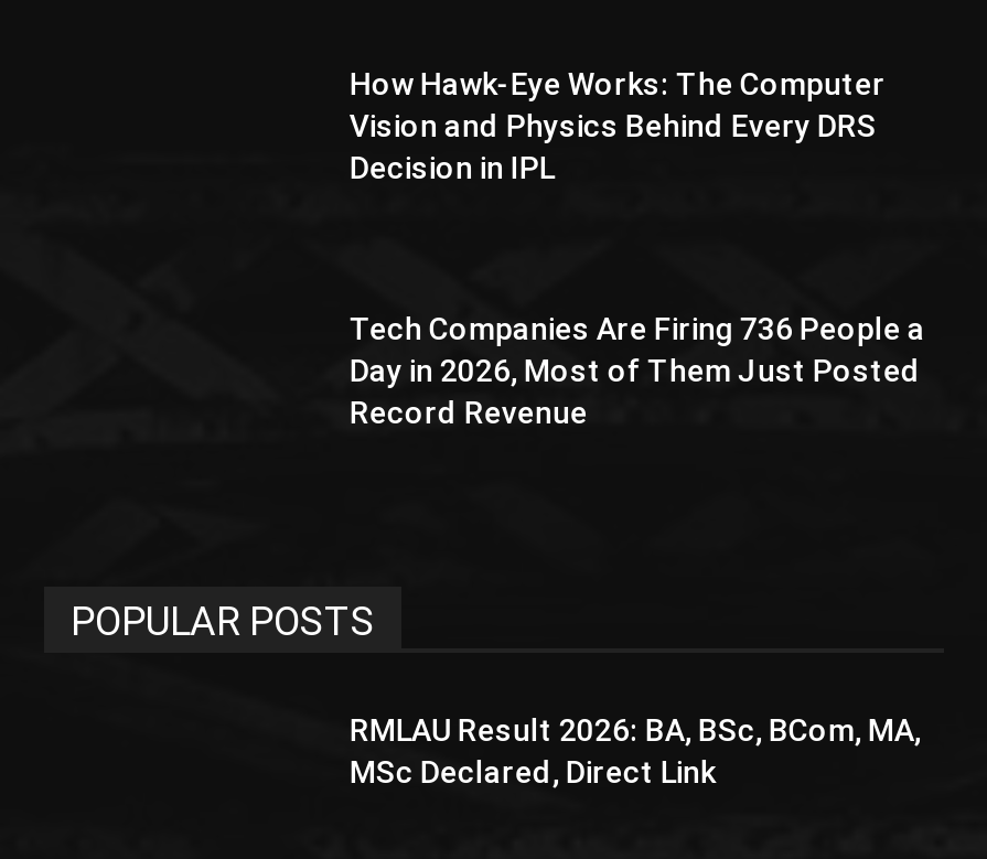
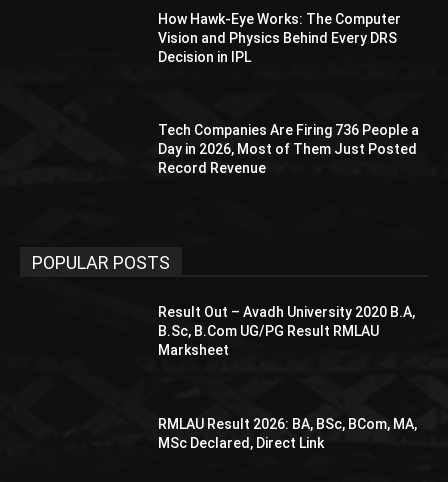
none -> [158,304,415,358] Result Out – Avadh University 2020 B.A, | B.Sc, B.Com UG/PG Result RMLAU | Marksheet

